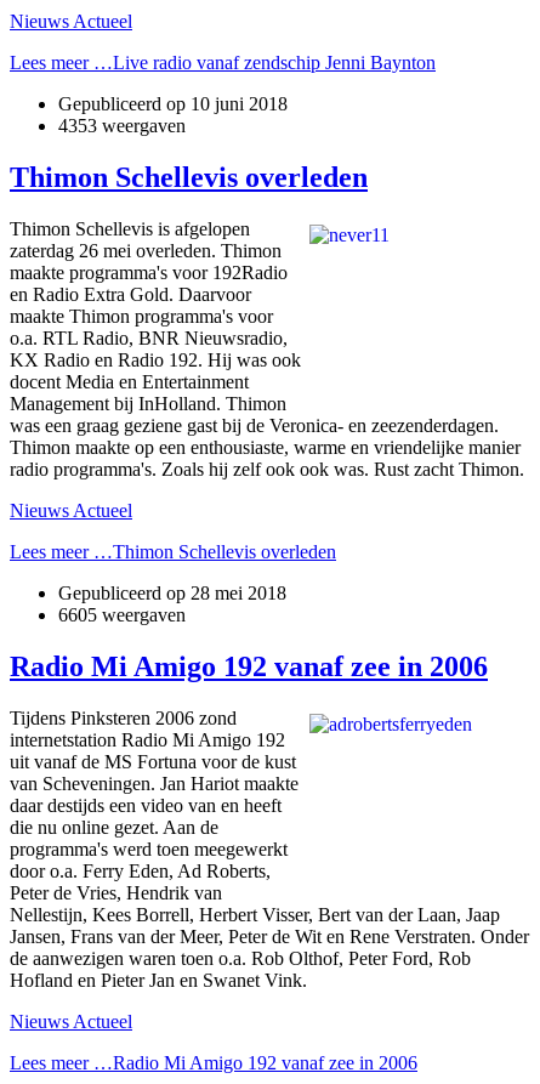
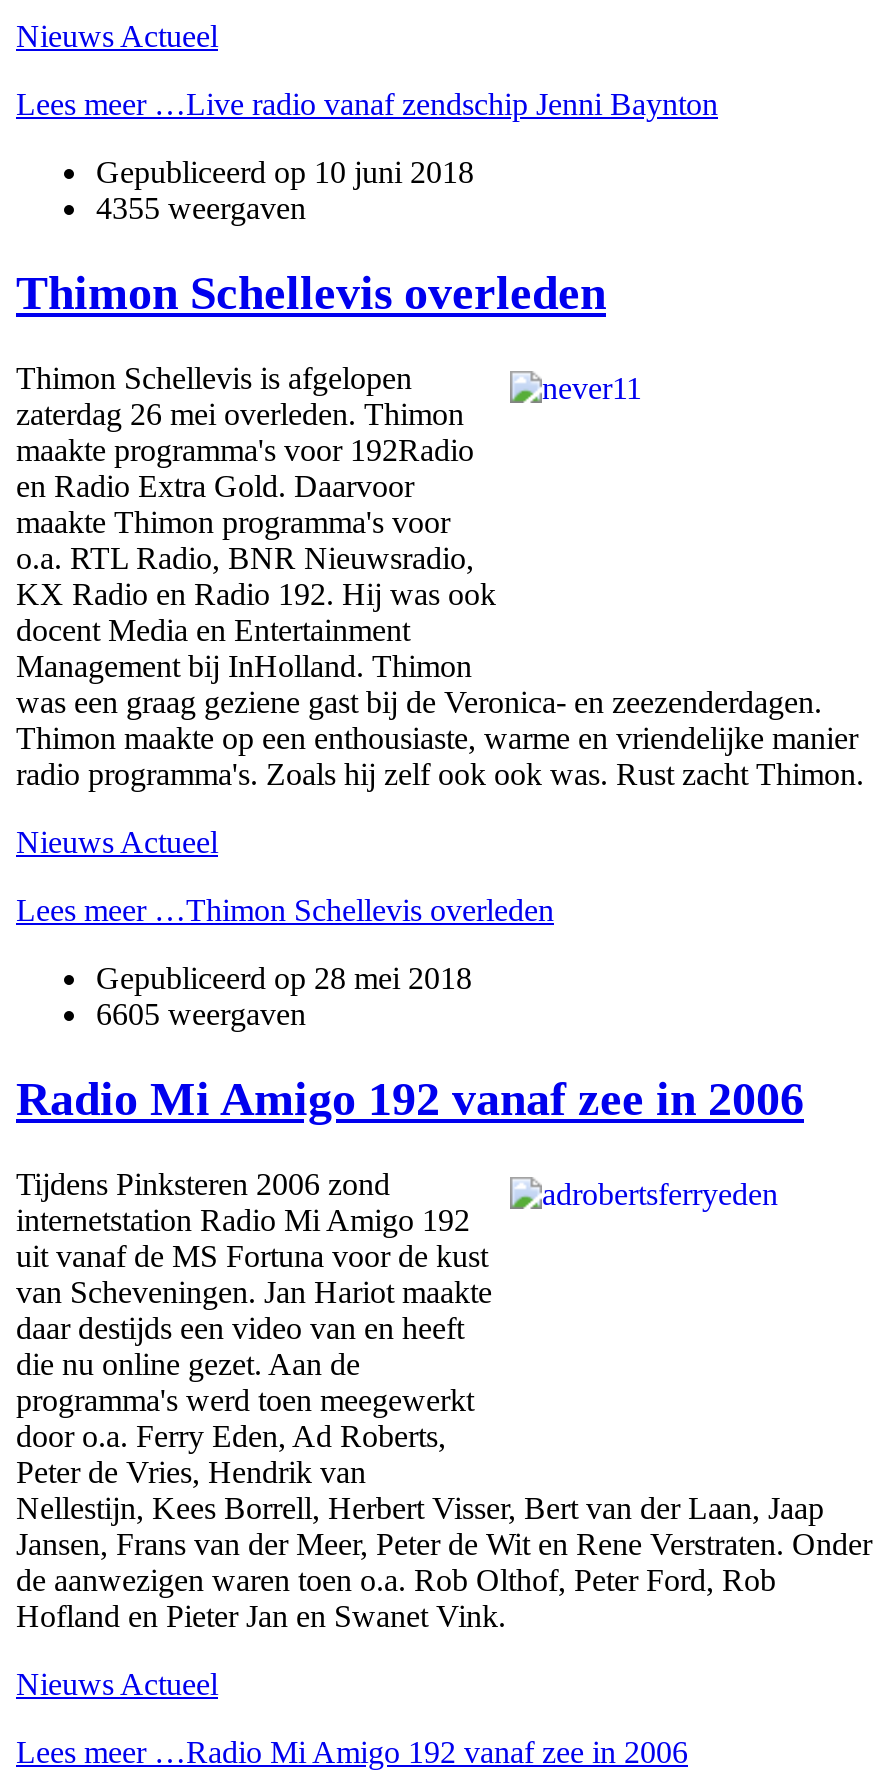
[58,115,186,136] 4353 weergaven -> [96,191,306,225] 4355 weergaven

